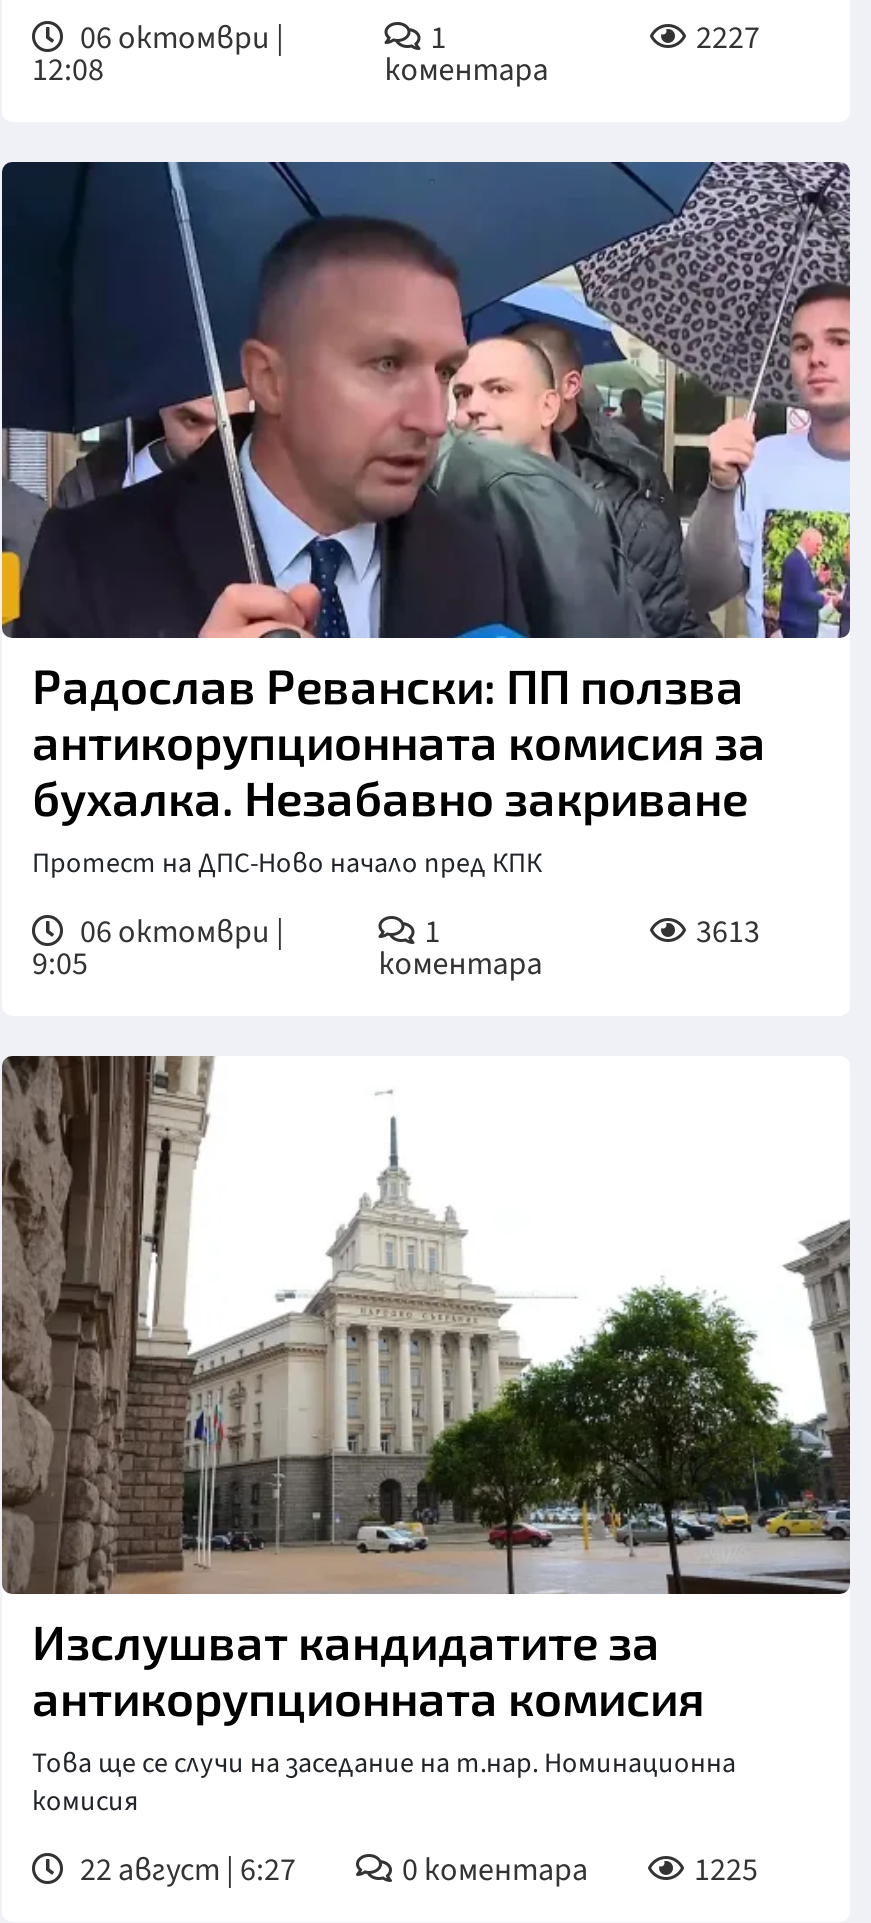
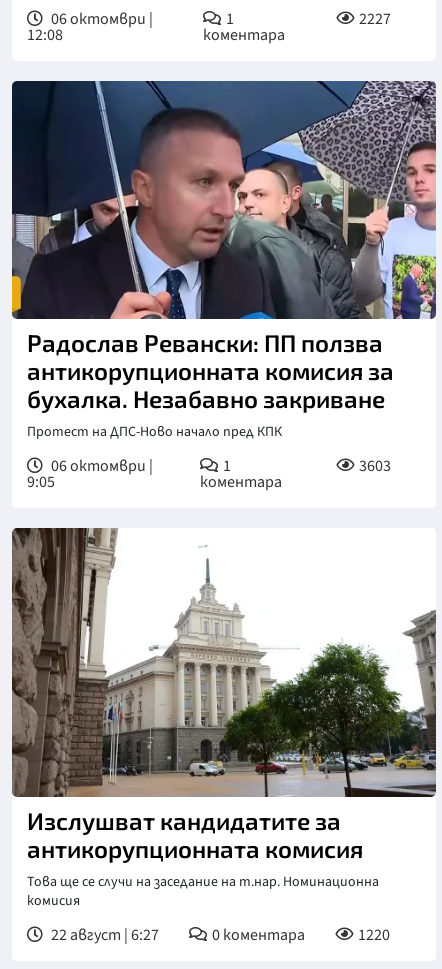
[696,910,760,954] 3613 -> [359,455,391,477] 3603
[694,1847,758,1891] 1225 -> [358,923,390,945] 1220

